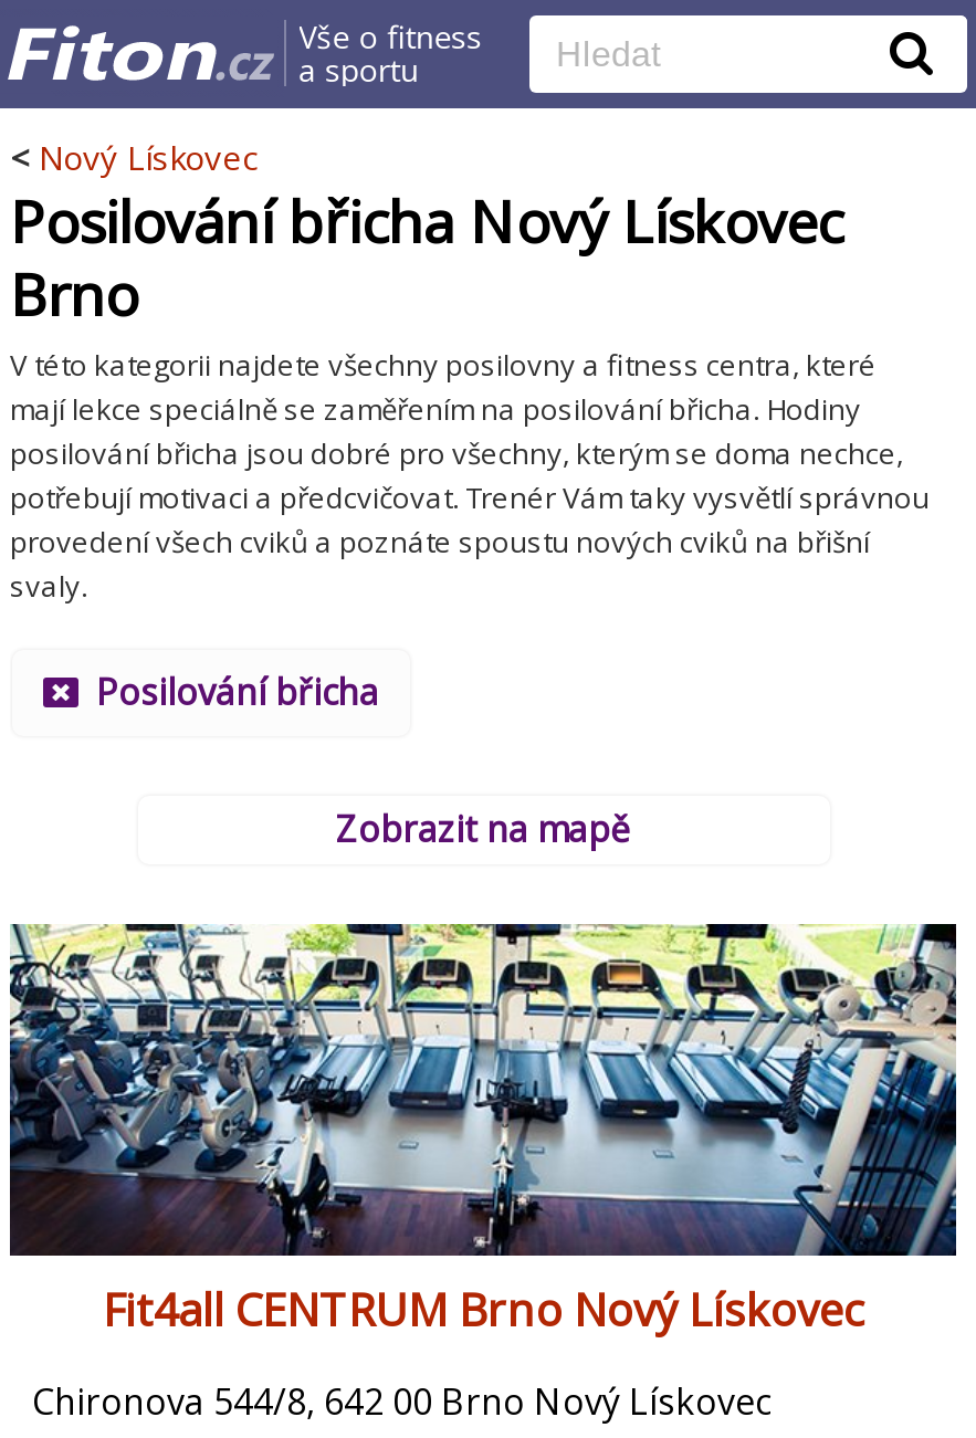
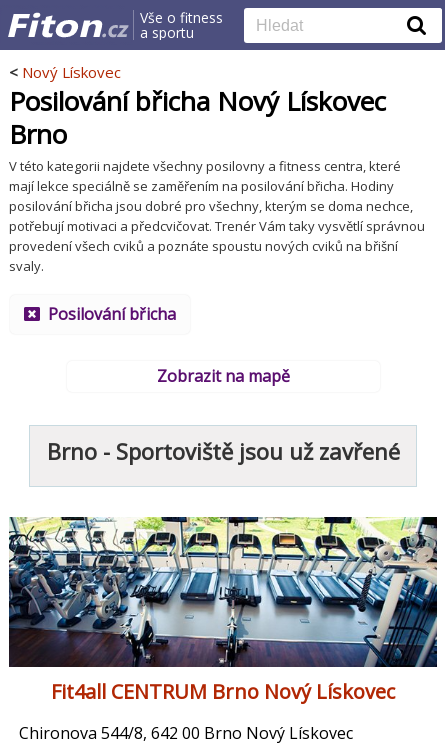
none -> [46,436,399,466] Brno - Sportoviště jsou už zavřené

